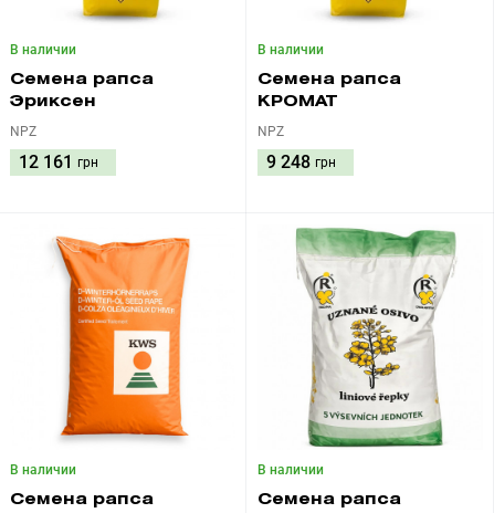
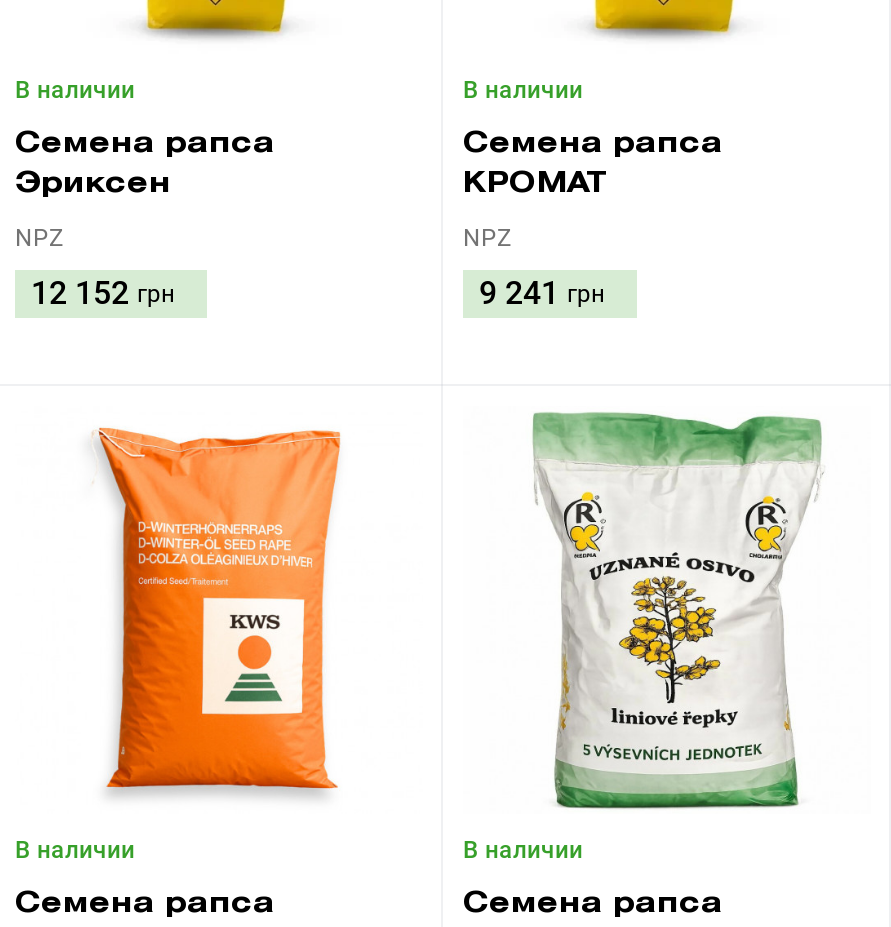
[19,151,98,172] 12 161 грн -> [31,274,175,312] 12 152 грн
[266,151,336,172] 9 248 грн -> [479,274,605,312] 9 241 грн

